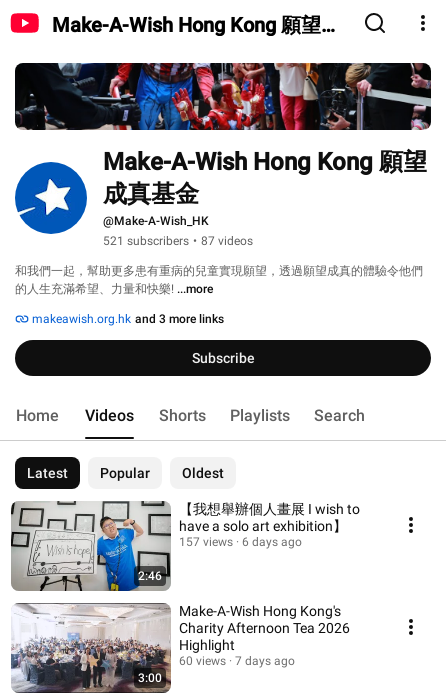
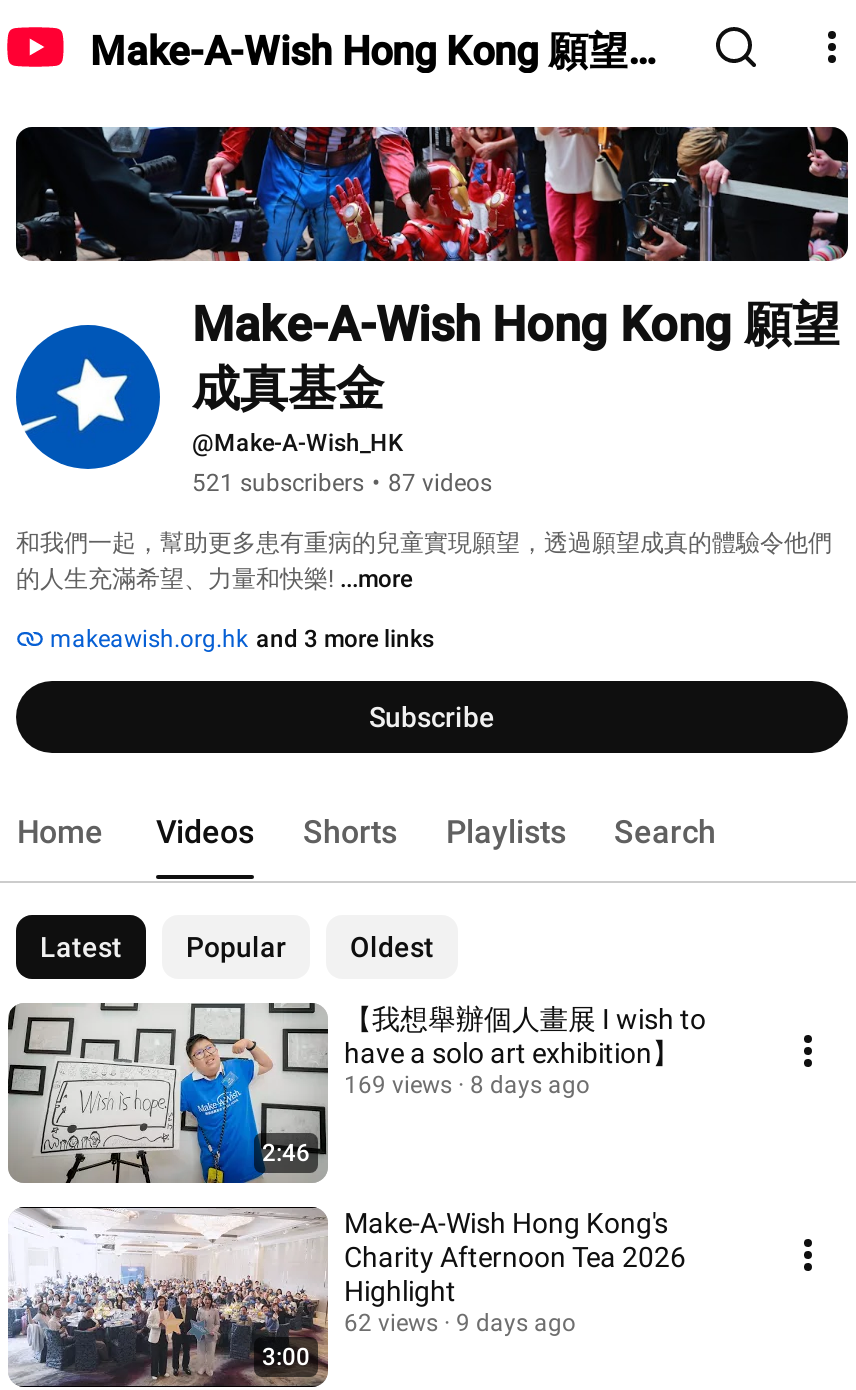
[179,535,233,549] 157 views -> [344,1071,452,1099] 169 views
[242,535,302,549] 6 days ago -> [470,1071,590,1099] 8 days ago
[179,654,226,668] 60 views -> [344,1309,438,1337] 62 views
[235,654,295,668] 7 days ago -> [456,1309,576,1337] 9 days ago

